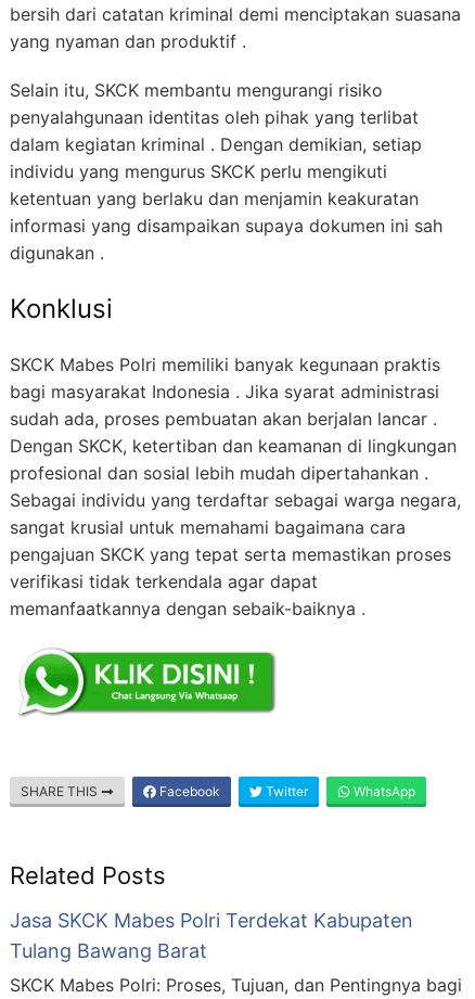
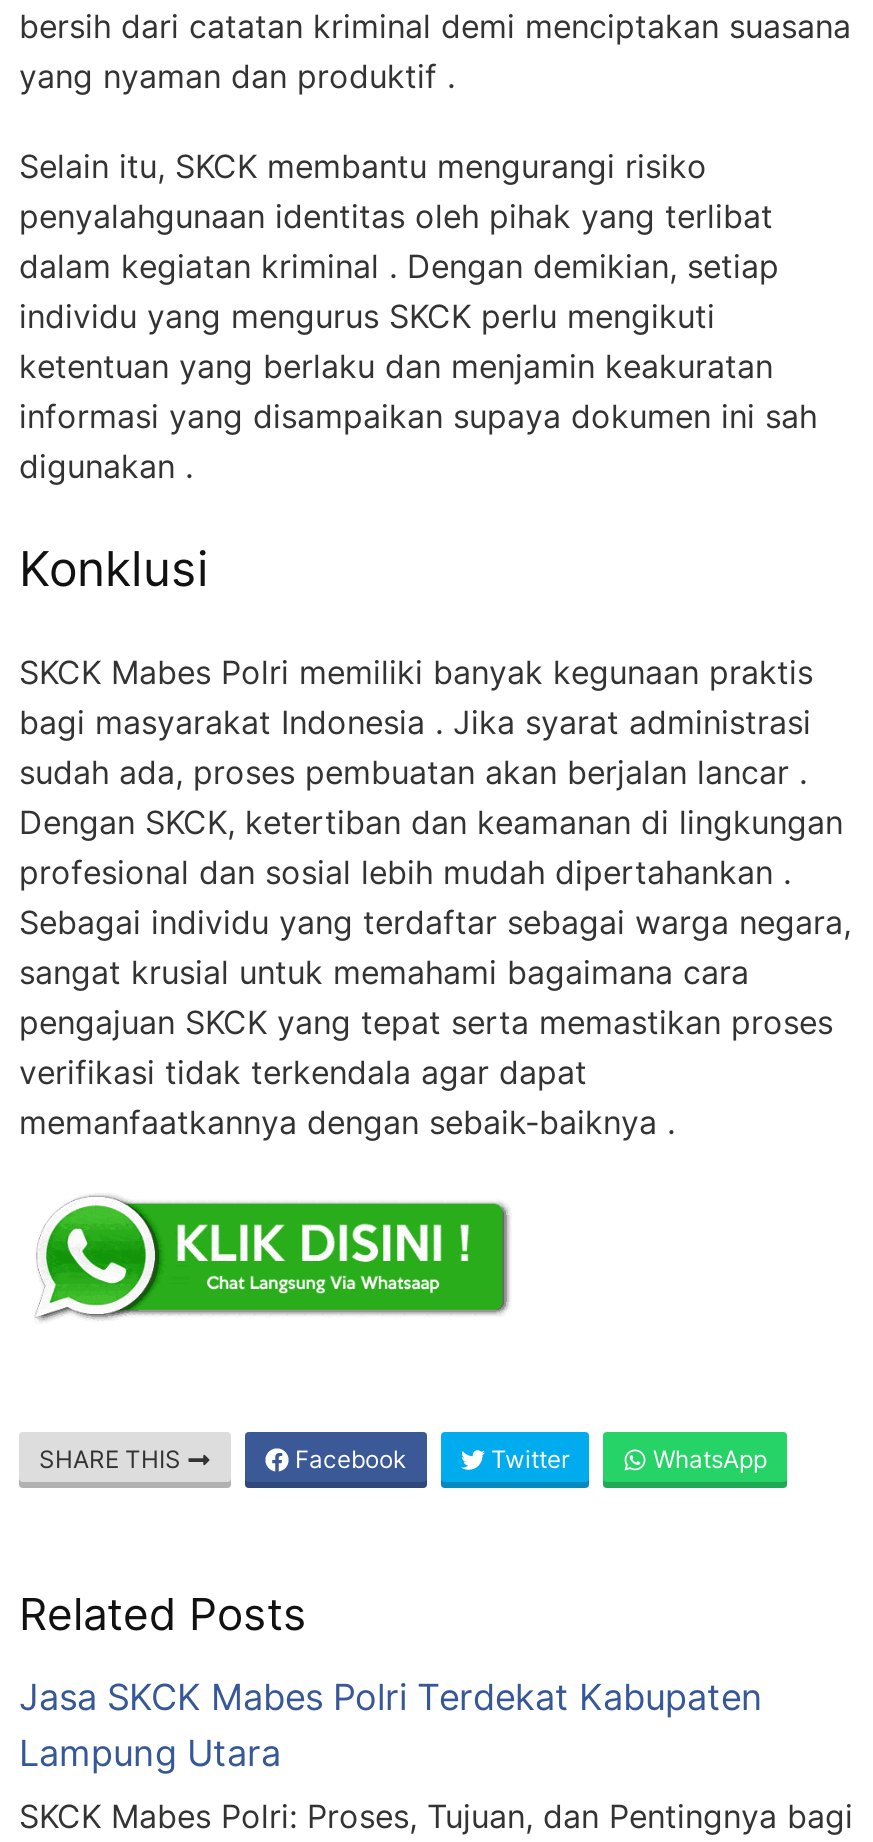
[10,939,207,962] Tulang Bawang Barat -> [19,1732,281,1774] Lampung Utara

